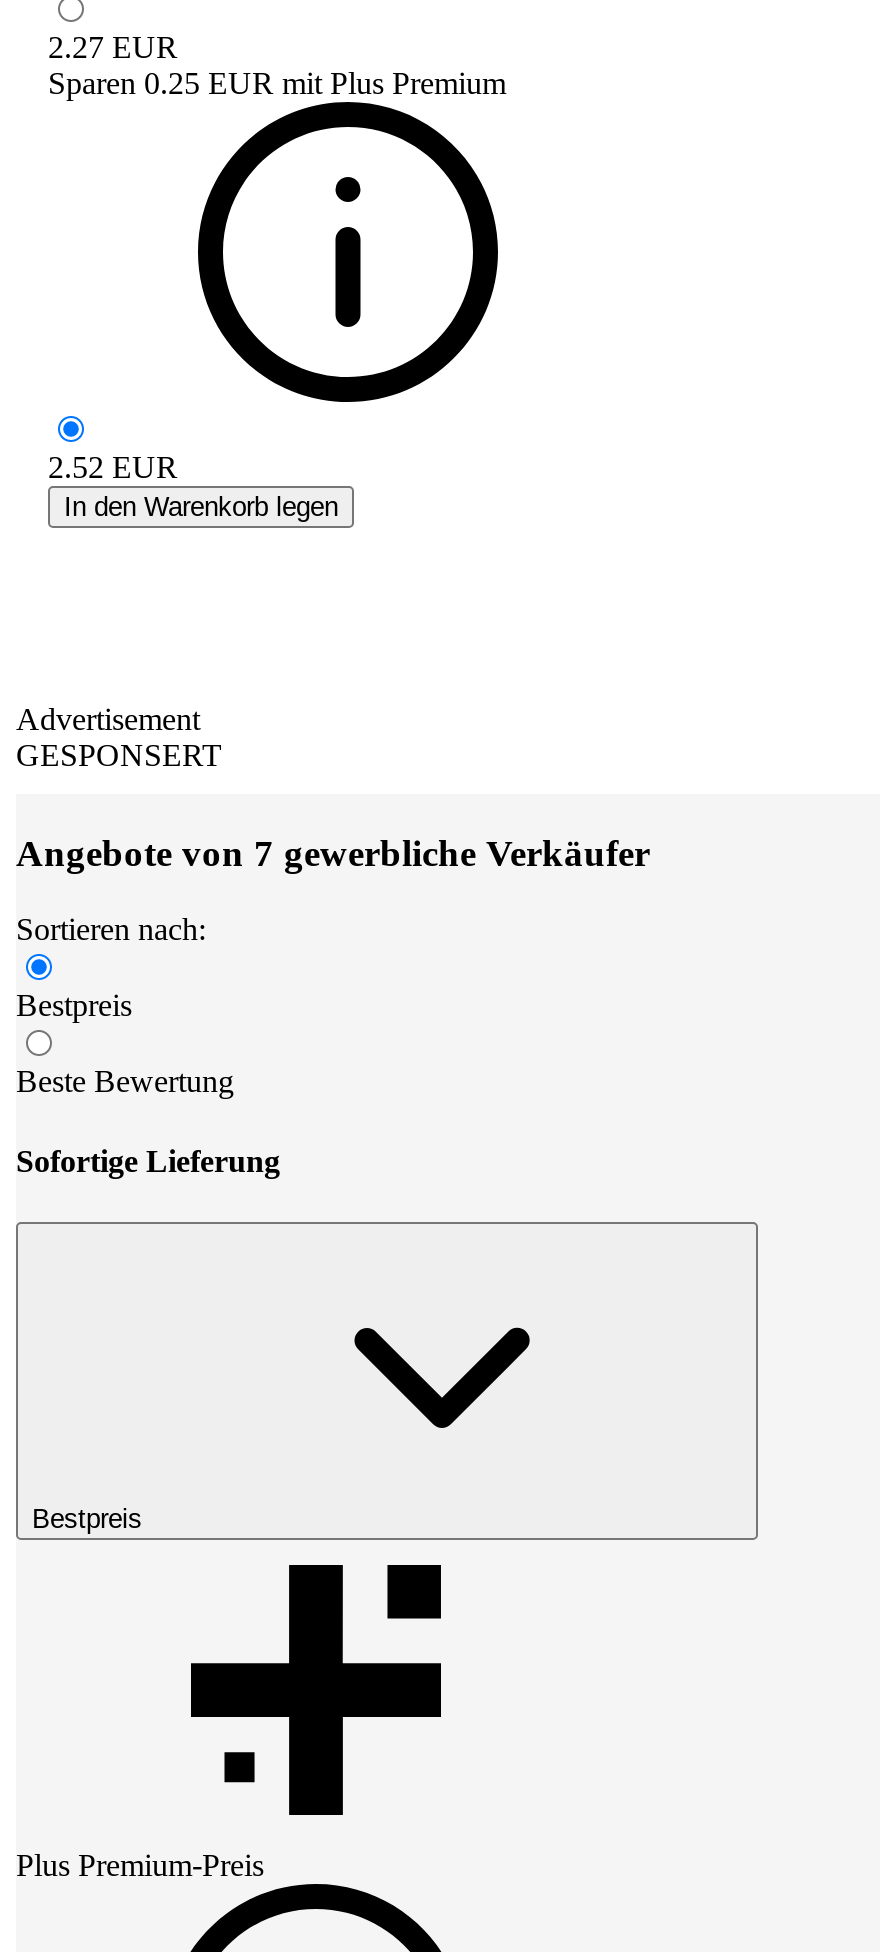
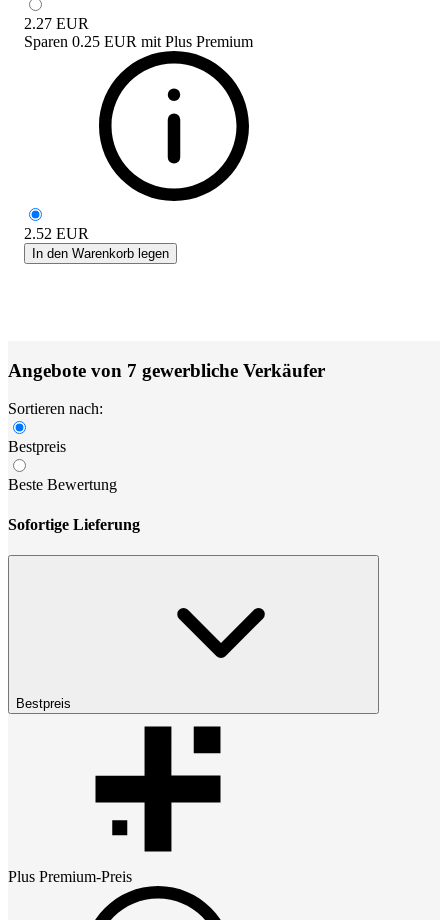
[16,702,222,772] Advertisement | GESPONSERT -> none

